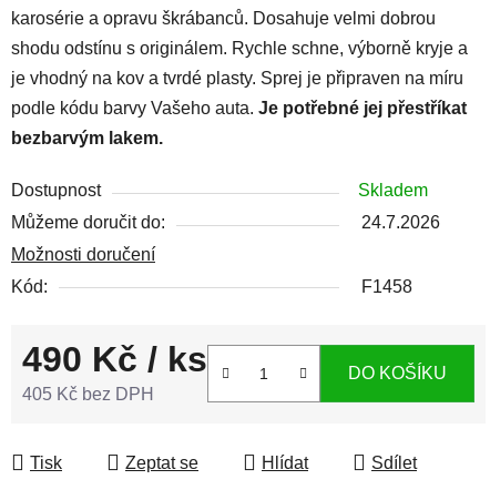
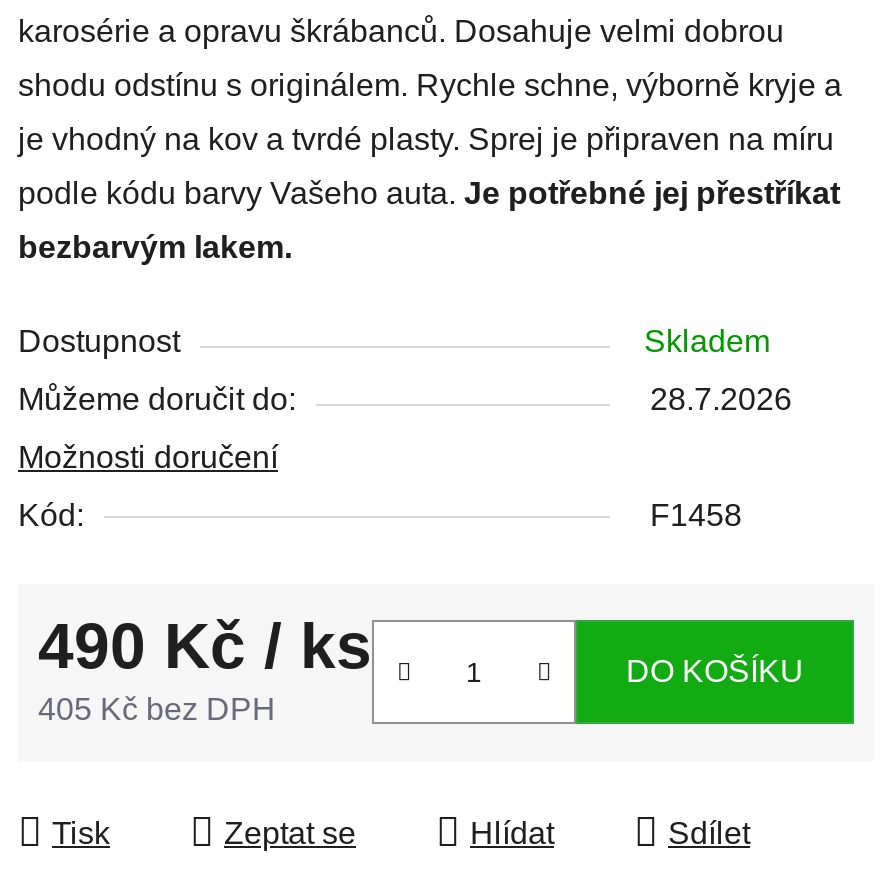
[361,212,440,231] 24.7.2026 -> [650,381,792,415] 28.7.2026

